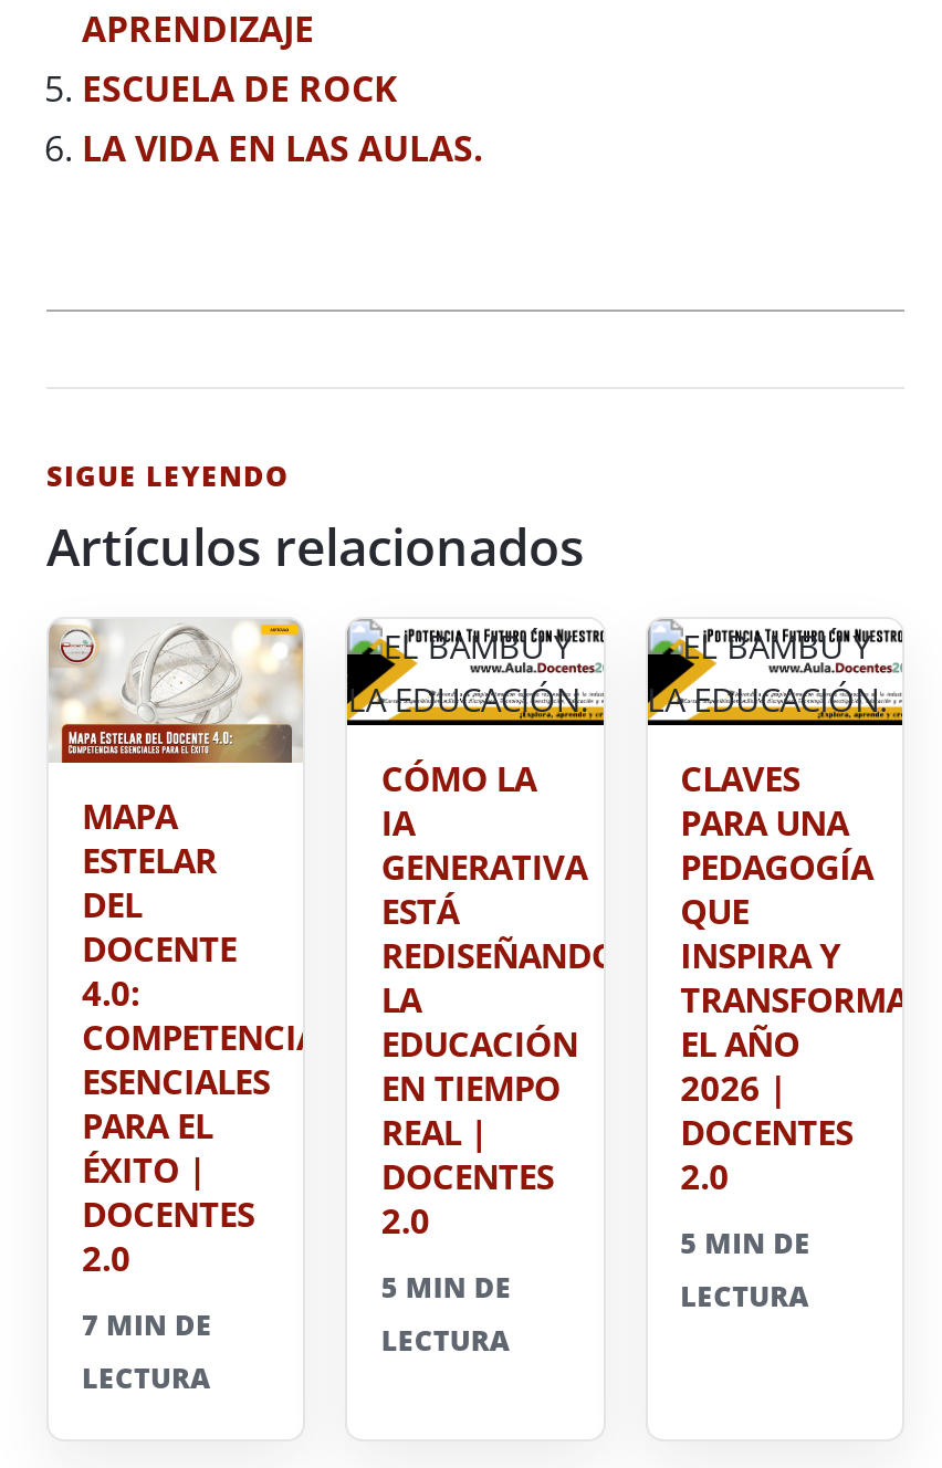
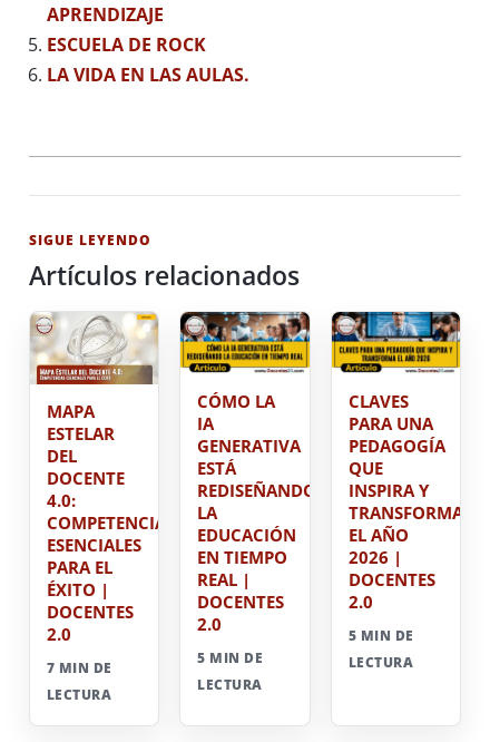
[345,619,606,727] [image] -> [179,311,311,373] [image]
[646,619,904,727] [image] -> [331,311,461,373] [image]

